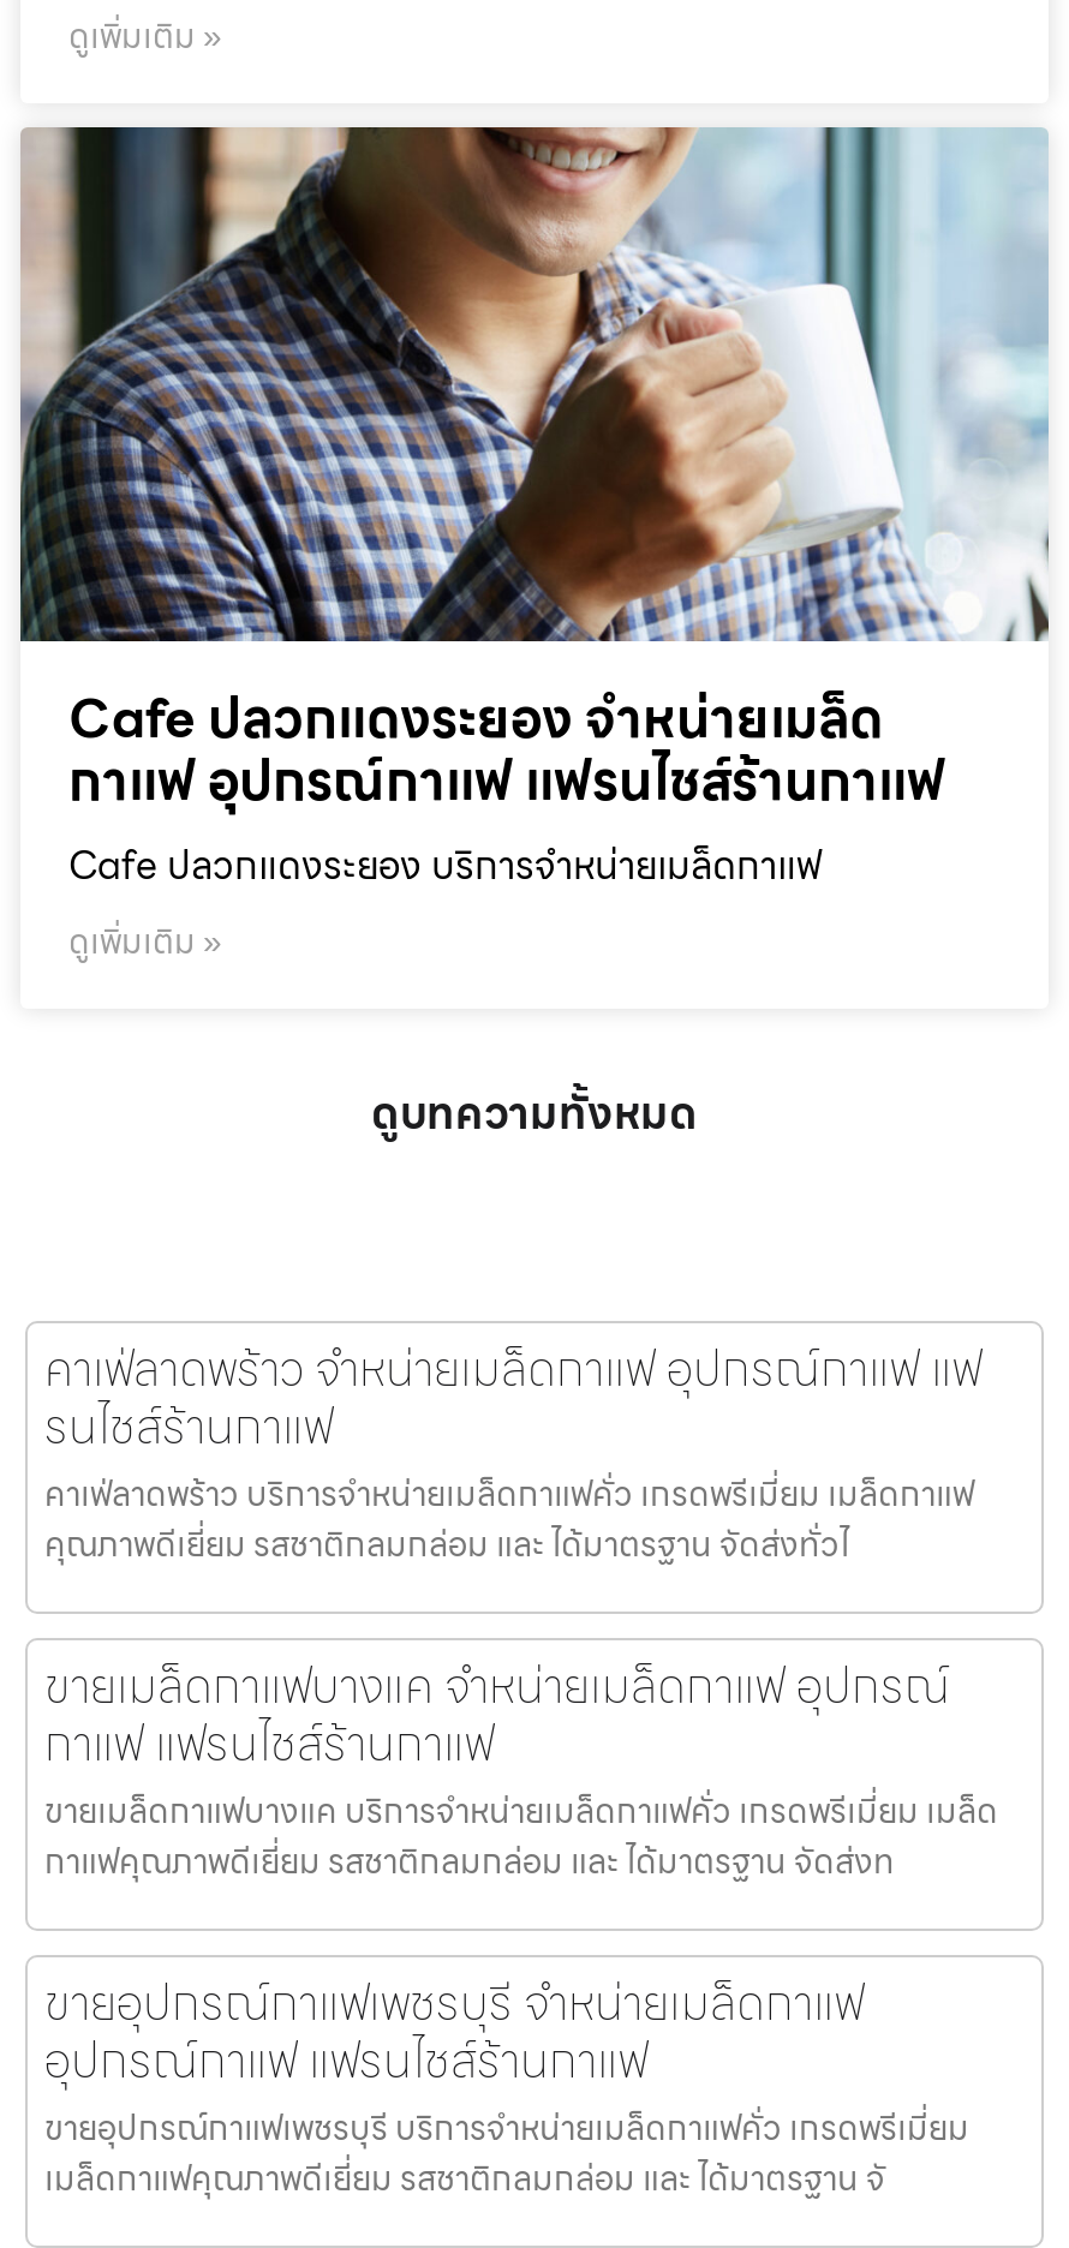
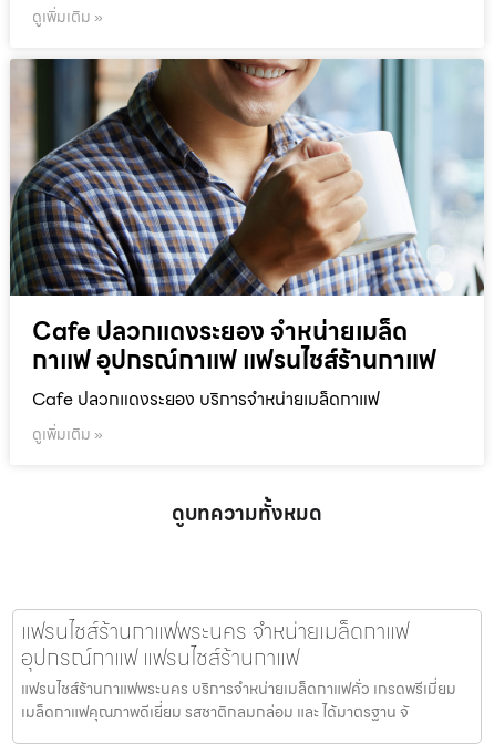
[44,1331,998,2042] คาเฟ่ลาดพร้าว จำหน่ายเมล็ดกาแฟ อุปกรณ์กาแฟ แฟ | รนไชส์ร้านกาแฟ | คาเฟ่ลาดพร้าว บริการจำหน่ายเมล็ดกาแฟคั่ว เกรดพรีเมี่ยม เมล็ดกาแฟ | คุณภาพดีเยี่ยม รสชาติกลมกล่อม และ ได้มาตรฐาน จัดส่งทั่วไ | ขายเมล็ดกาแฟบางแค จำหน่ายเมล็ดกาแฟ อุปกรณ์ | กาแฟ แฟรนไชส์ร้านกาแฟ | ขายเมล็ดกาแฟบางแค บริการจำหน่ายเมล็ดกาแฟคั่ว เกรดพรีเมี่ยม เมล็ด | กาแฟคุณภาพดีเยี่ยม รสชาติกลมกล่อม และ ได้มาตรฐาน จัดส่งท | ขายอุปกรณ์กาแฟเพชรบุรี จำหน่ายเมล็ดกาแฟ -> [21,614,409,649] แฟรนไชส์ร้านกาแฟพระนคร จำหน่ายเมล็ดกาแฟ
[44,2102,969,2155] ขายอุปกรณ์กาแฟเพชรบุรี บริการจำหน่ายเมล็ดกาแฟคั่ว เกรดพรีเมี่ยม -> [21,677,456,701] แฟรนไชส์ร้านกาแฟพระนคร บริการจำหน่ายเมล็ดกาแฟคั่ว เกรดพรีเมี่ยม

